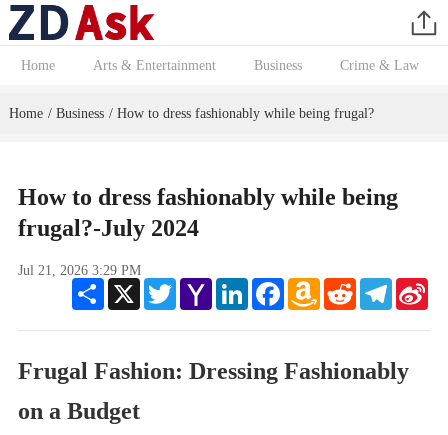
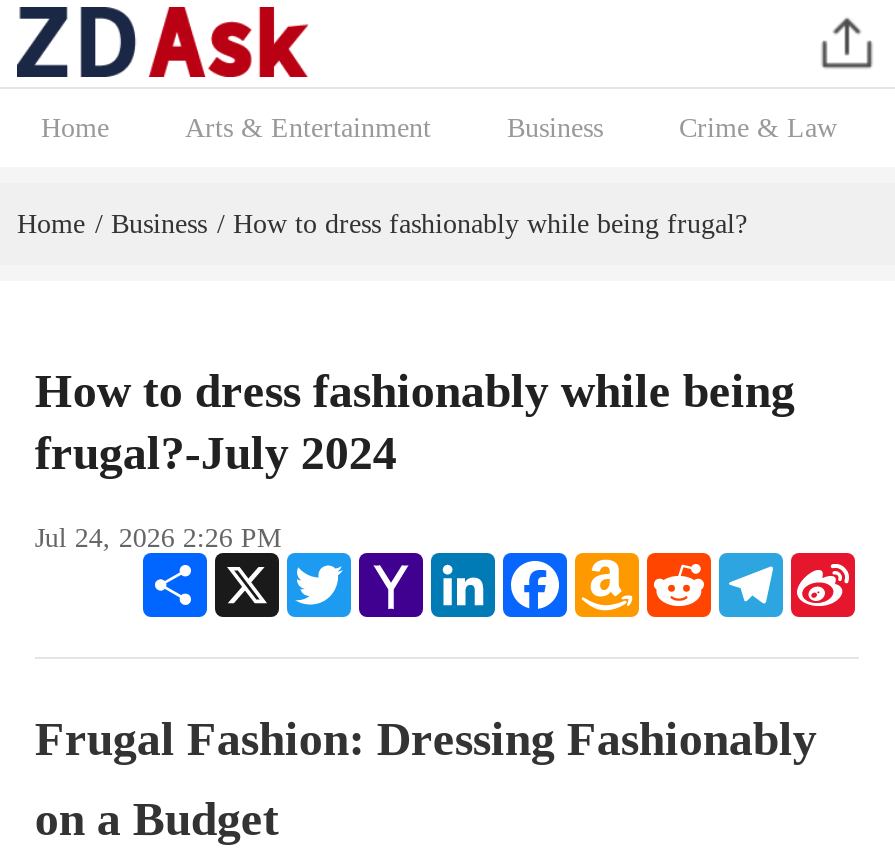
[18,263,141,278] Jul 21, 2026 3:29 PM -> [35,523,281,553] Jul 24, 2026 2:26 PM

